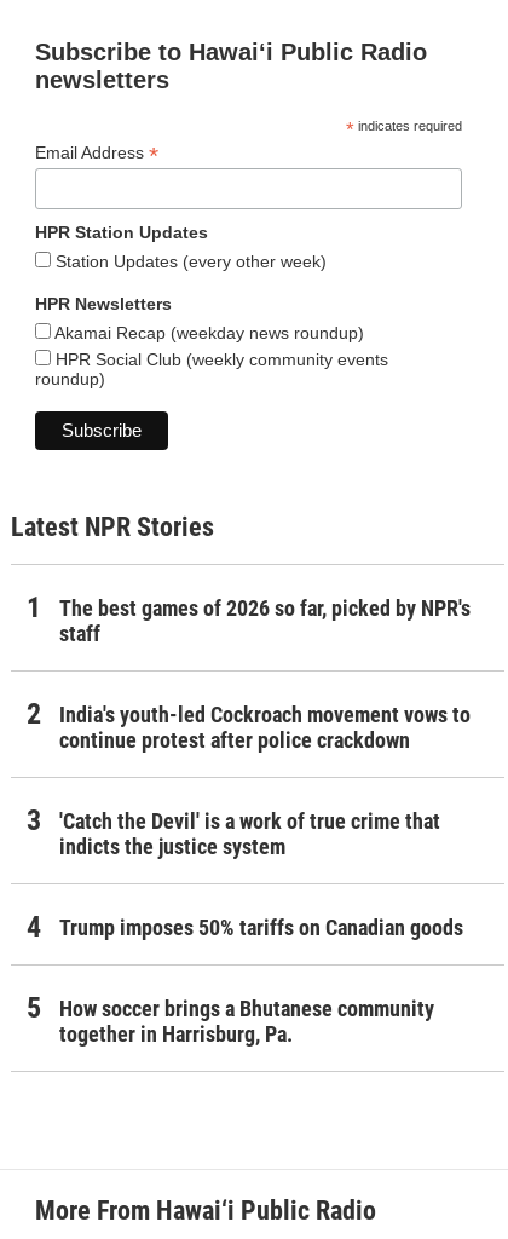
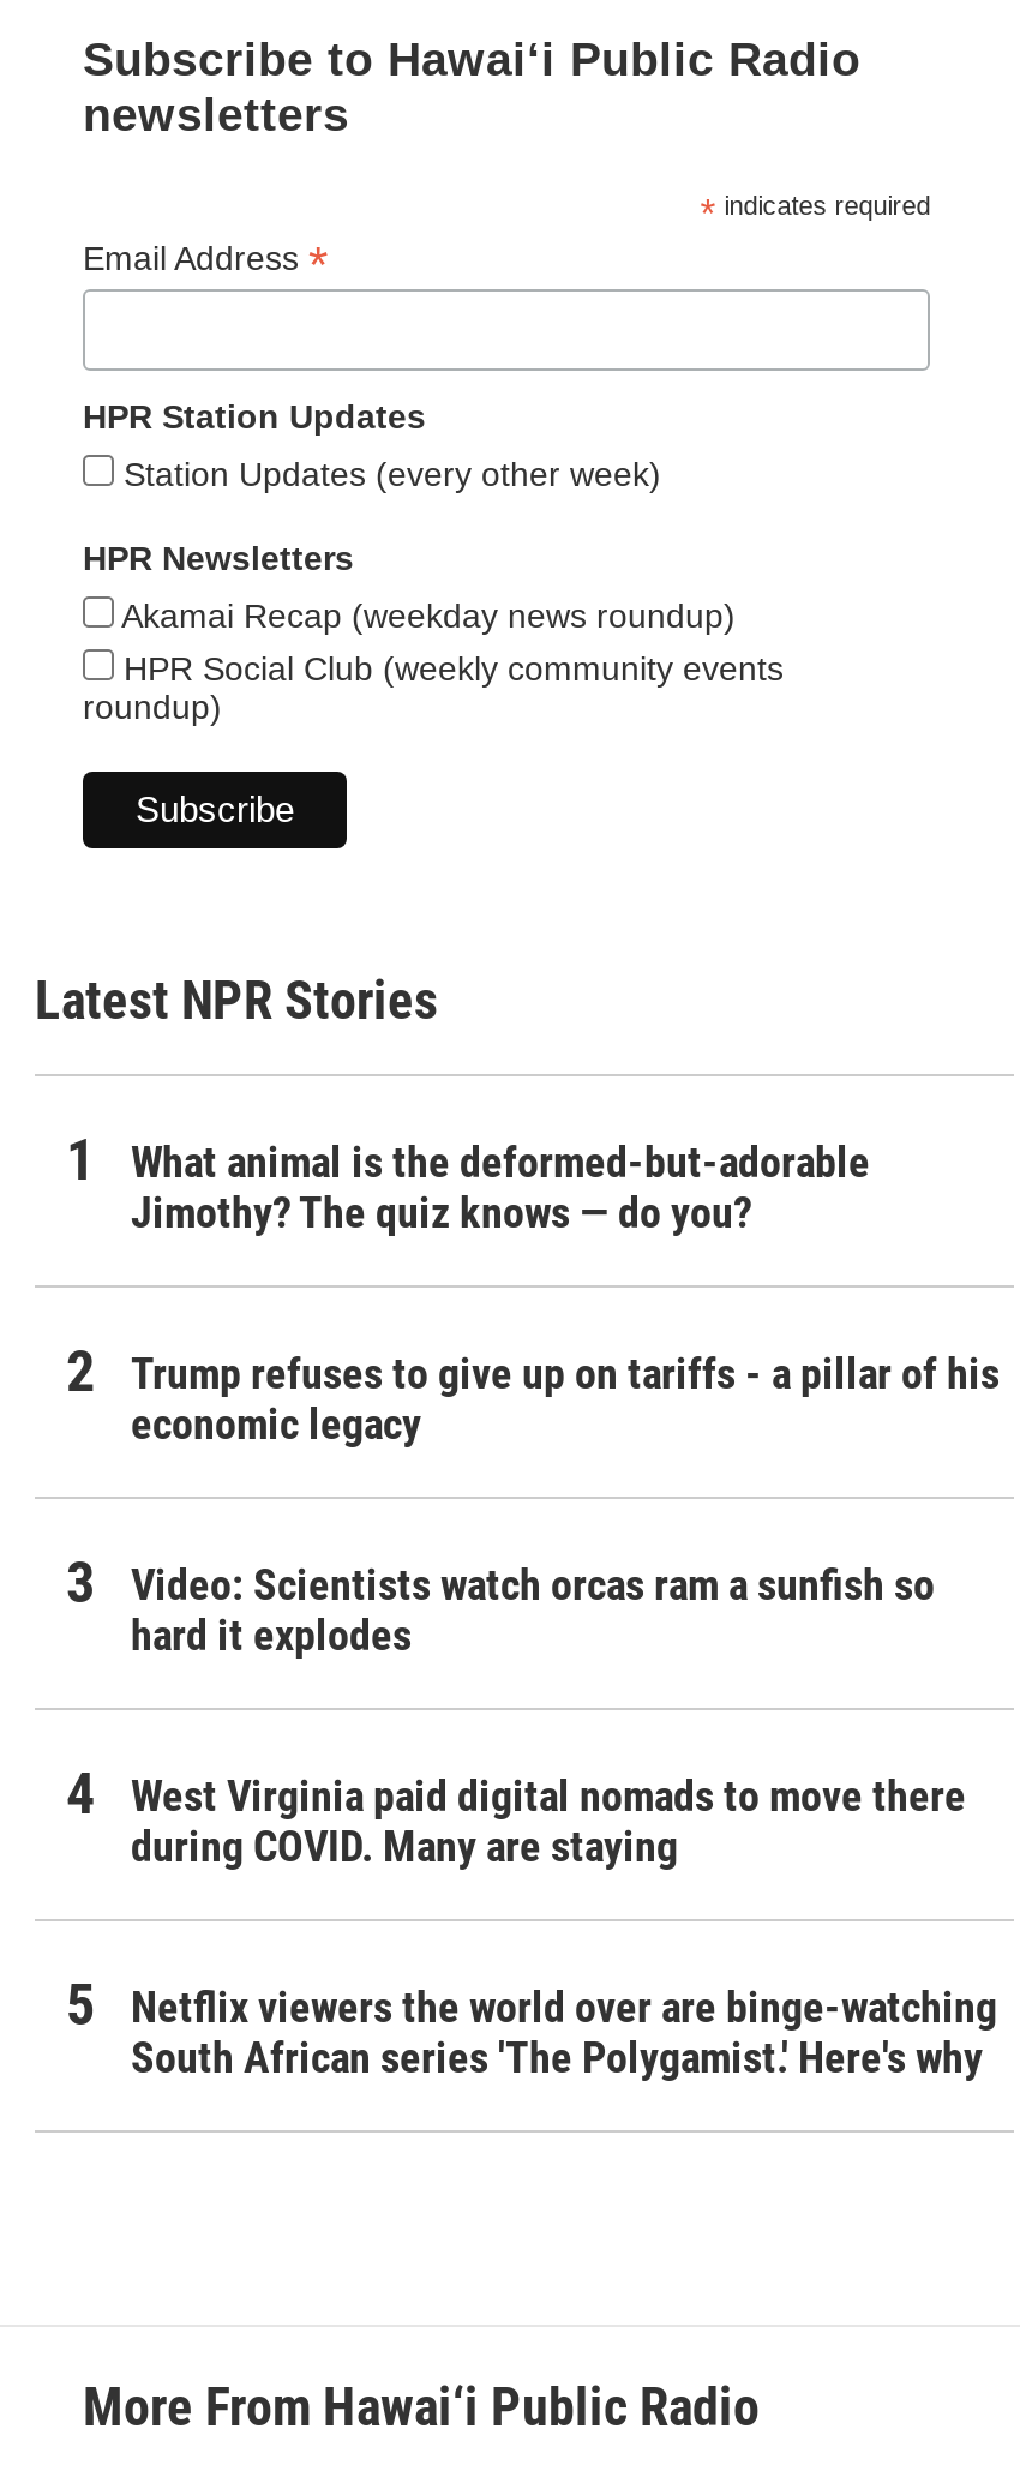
[59,596,471,647] The best games of 2026 so far, picked by NPR's | staff -> [131,1137,870,1238] What animal is the deformed-but-adorable | Jimothy? The quiz knows — do you?
[59,702,471,753] India's youth-led Cockroach movement vows to | continue protest after police crackdown -> [131,1349,1000,1449] Trump refuses to give up on tariffs - a pillar of his | economic legacy
[59,809,440,860] 'Catch the Devil' is a work of true crime that | indicts the justice system -> [131,1560,935,1661] Video: Scientists watch orcas ram a sunfish so | hard it explodes
[59,915,463,941] Trump imposes 50% tariffs on Canadian goods -> [131,1771,966,1872] West Virginia paid digital nomads to move there | during COVID. Many are staying
[59,996,434,1047] How soccer brings a Bhutanese community | together in Harrisburg, Pa. -> [131,1982,997,2083] Netflix viewers the world over are binge-watching | South African series 'The Polygamist.' Here's why

